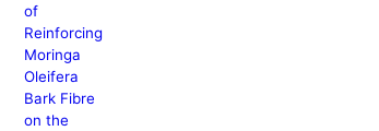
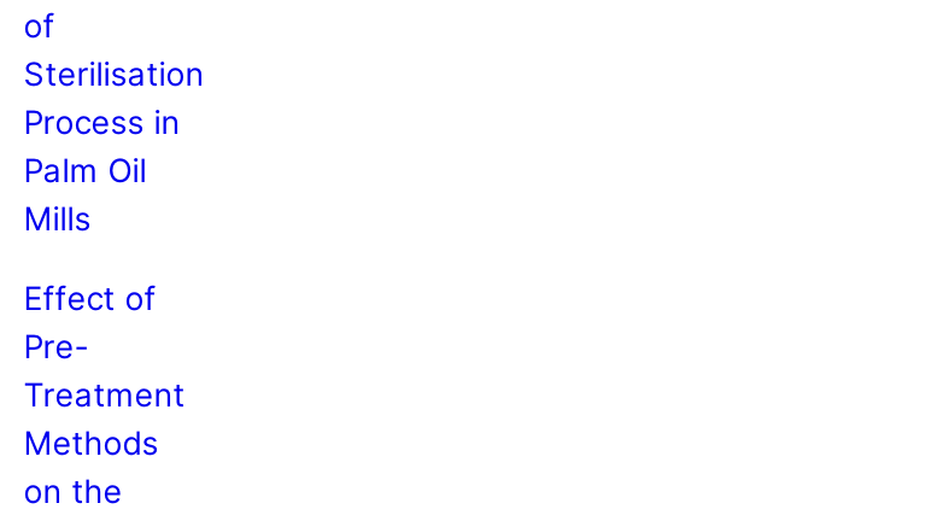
[24,24,103,107] Reinforcing | Moringa | Oleifera | Bark Fibre -> [23,54,204,462] Sterilisation | Process in | Palm Oil | Mills | Effect of | Pre- | Treatment | Methods

